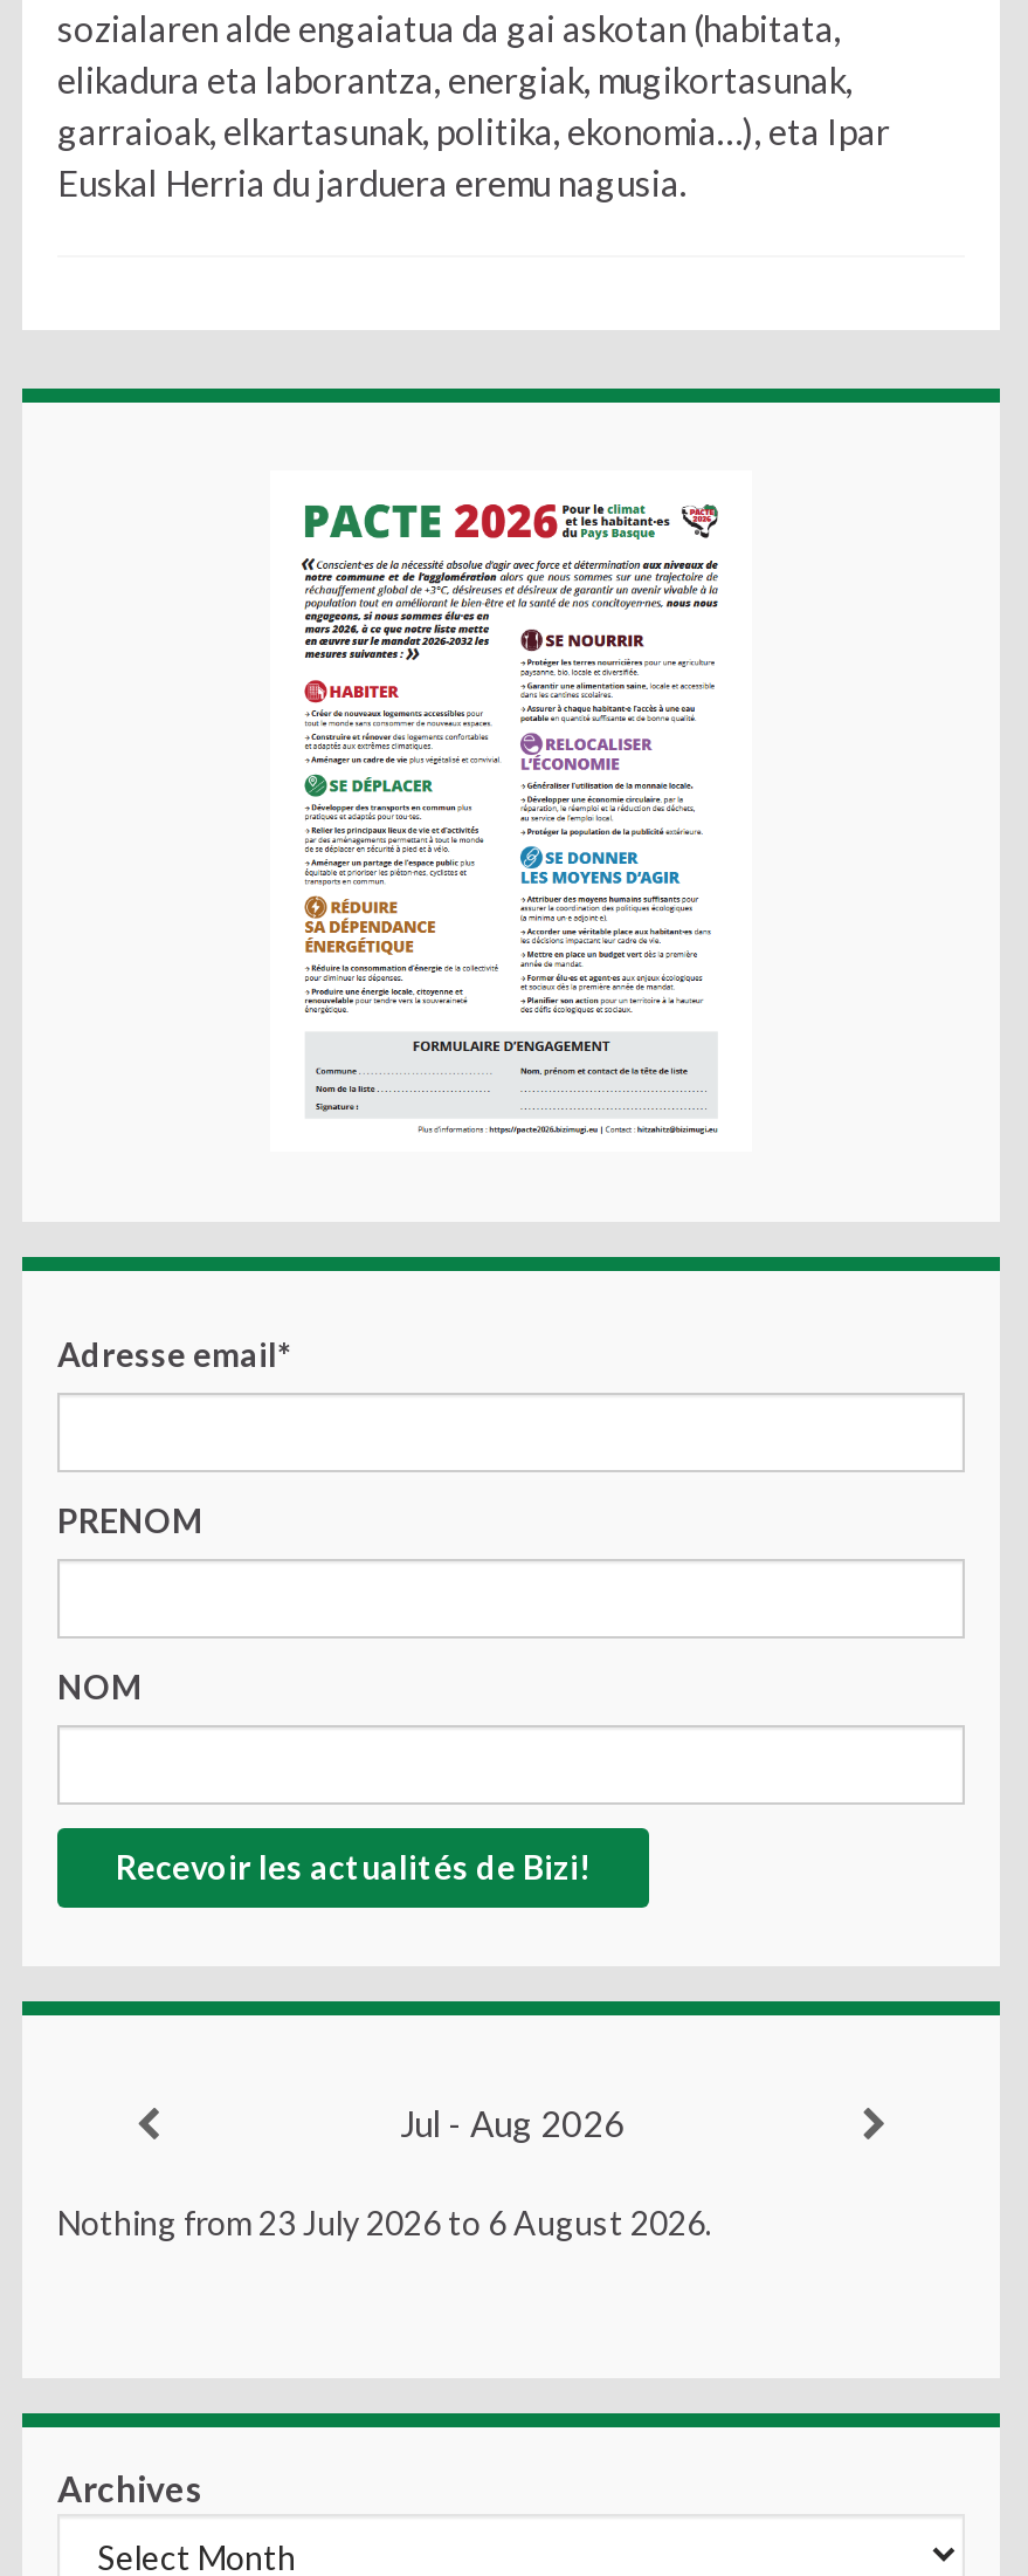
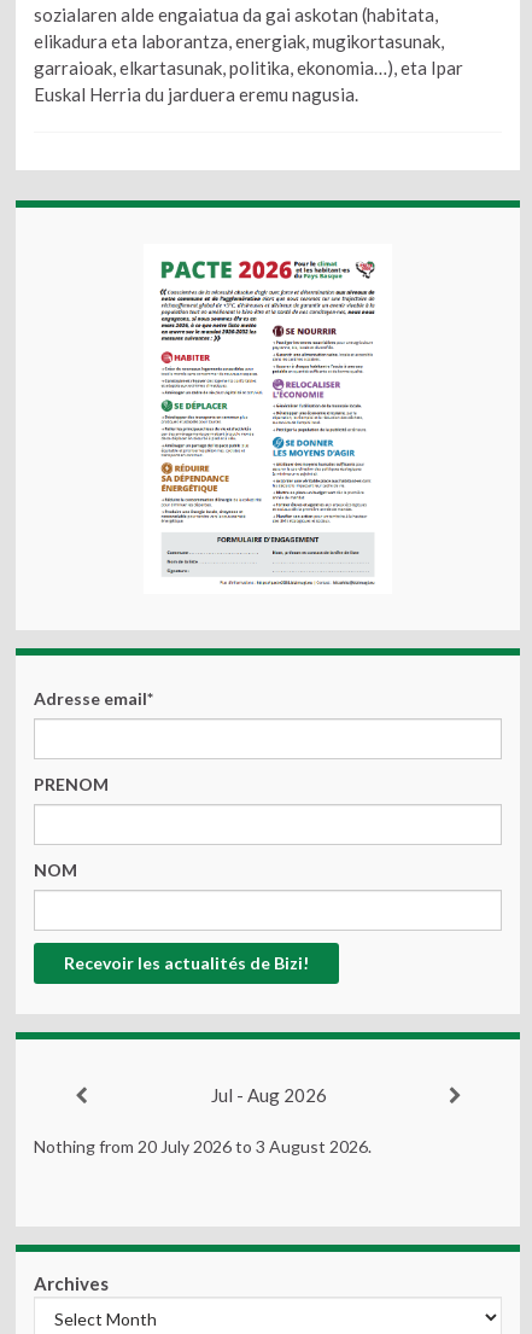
[57,2203,712,2242] Nothing from 23 July 2026 to 6 August 2026. -> [34,1136,372,1157] Nothing from 20 July 2026 to 3 August 2026.

